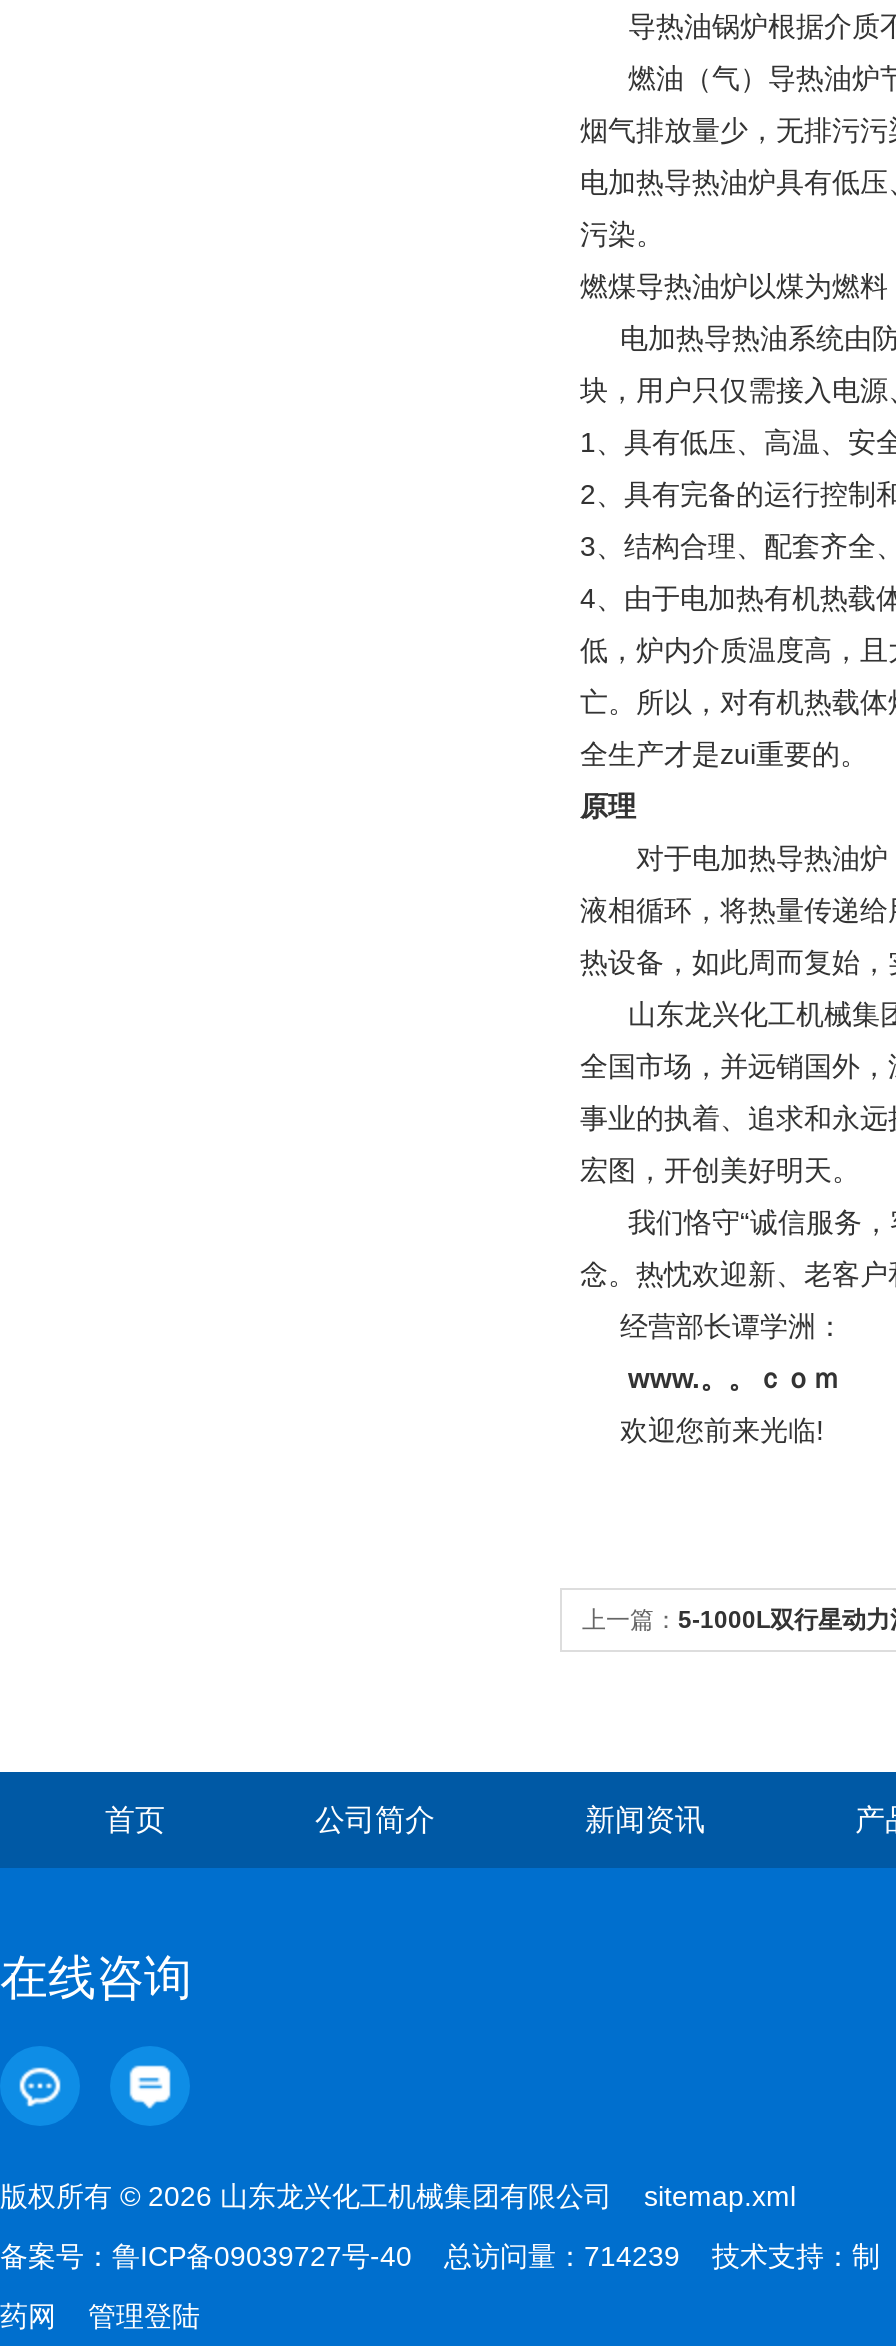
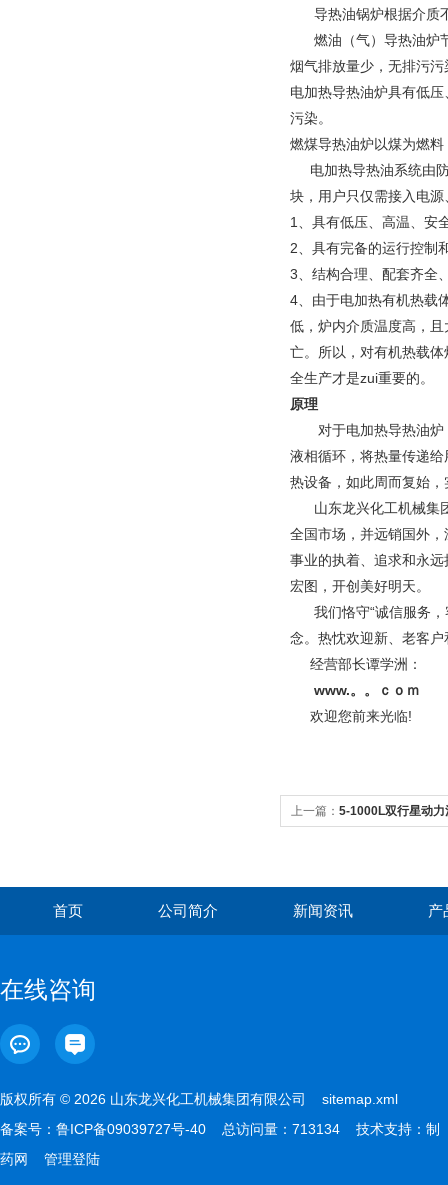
[0,2240,880,2272] 备案号：鲁ICP备09039727号-40总访问量：714239 技术支持：制 -> [0,1121,440,1137] 备案号：鲁ICP备09039727号-40总访问量：713134 技术支持：制

